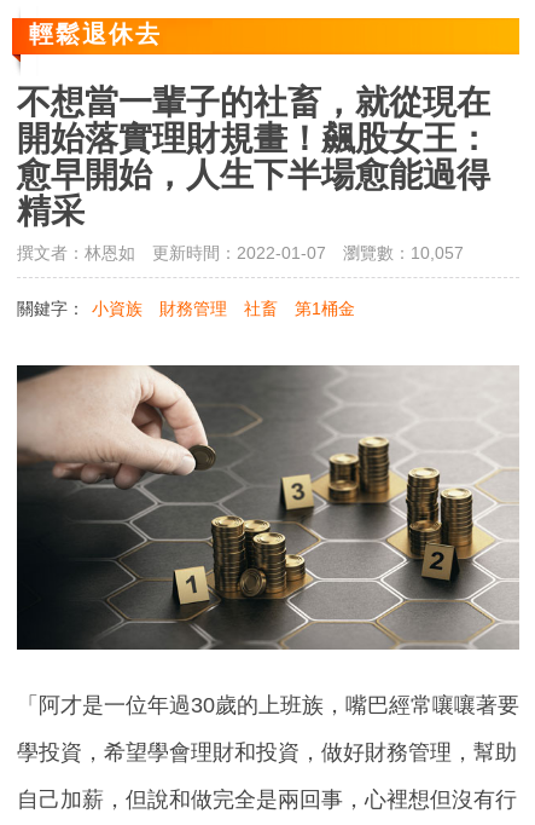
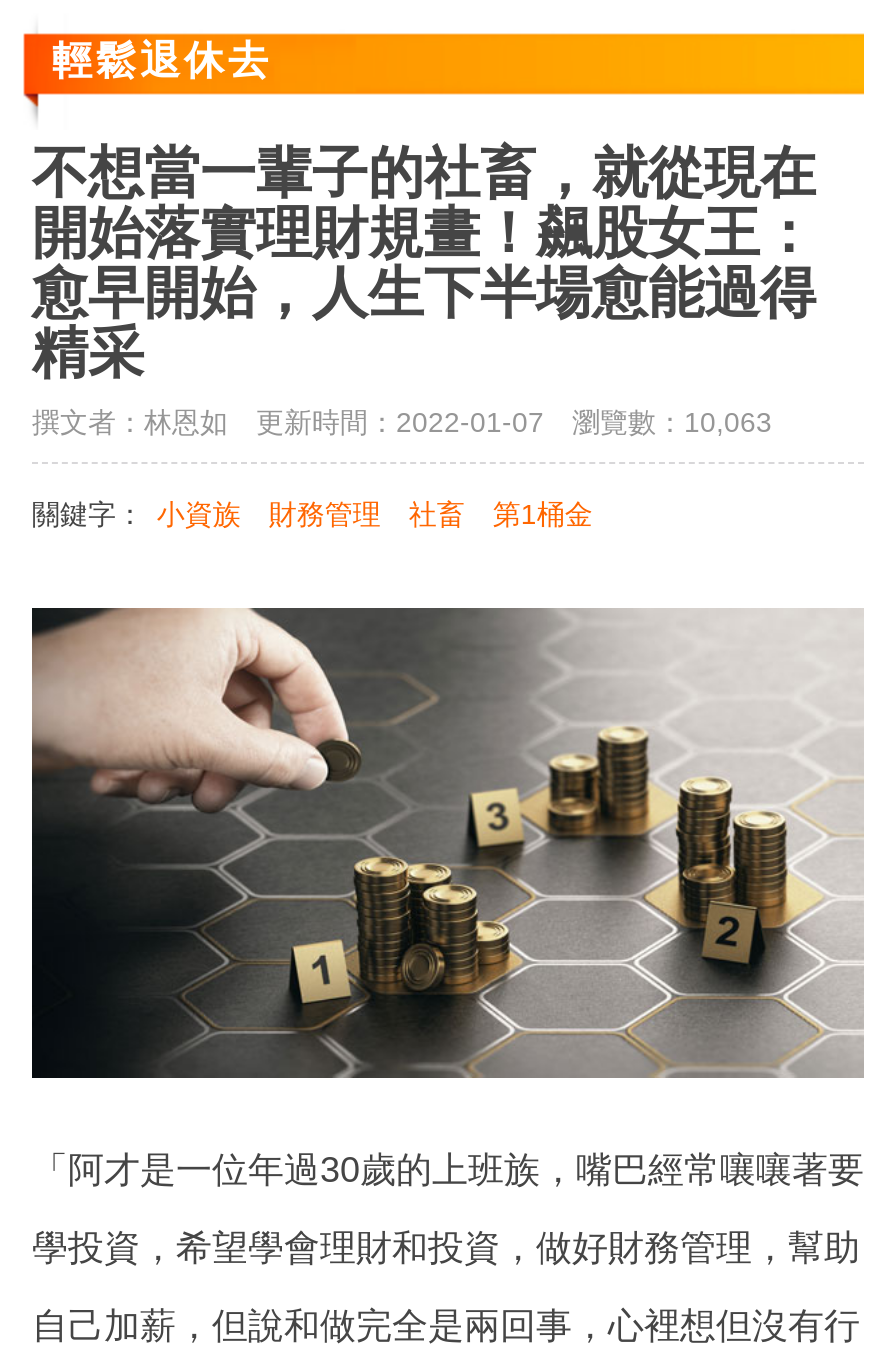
[17,243,464,262] 撰文者：林恩如 更新時間：2022-01-07 瀏覽數：10,057 -> [32,406,772,438] 撰文者：林恩如 更新時間：2022-01-07 瀏覽數：10,063

